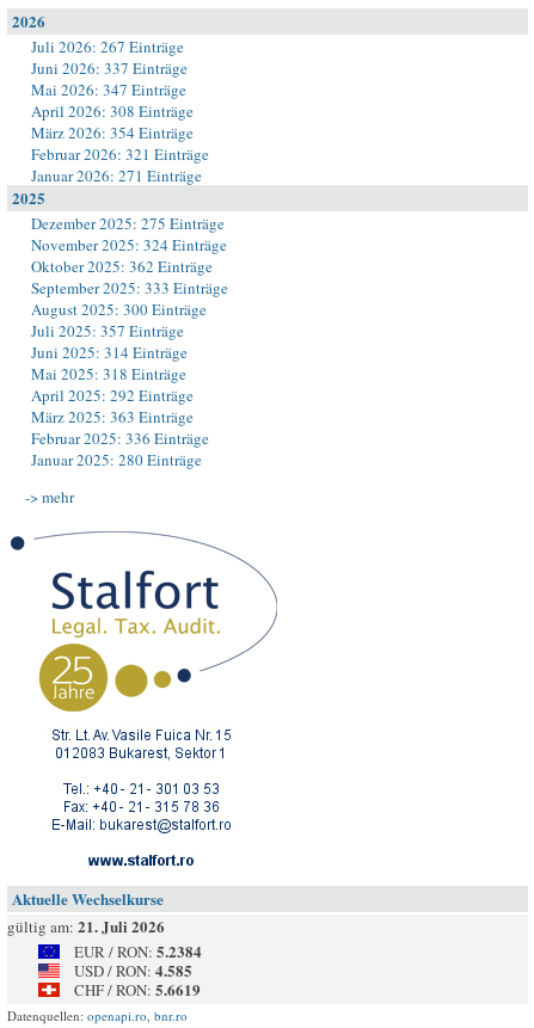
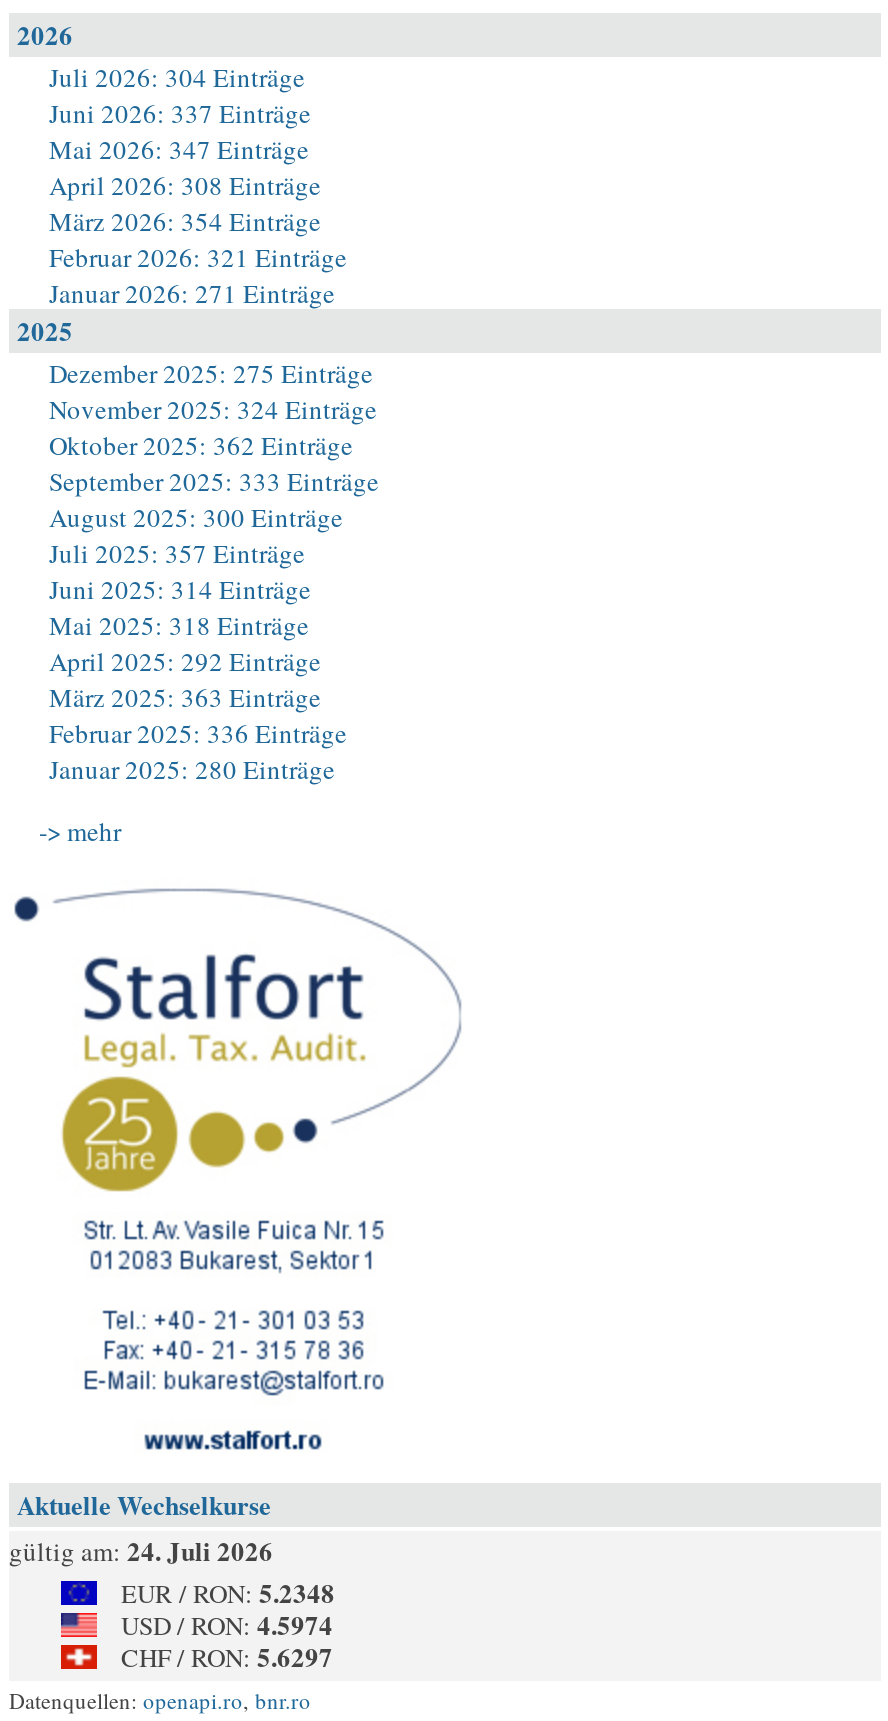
[31,36,184,57] Juli 2026: 267 Einträge -> [49,59,305,95] Juli 2026: 304 Einträge
[7,915,165,937] gültig am: 21. Juli 2026 -> [9,1531,273,1569] gültig am: 24. Juli 2026
[74,940,202,962] EUR / RON: 5.2384 -> [121,1573,335,1611] EUR / RON: 5.2348
[74,959,192,981] USD / RON: 4.585 -> [121,1605,333,1643] USD / RON: 4.5974
[74,978,201,1001] CHF / RON: 5.6619 -> [121,1637,333,1675] CHF / RON: 5.6297

